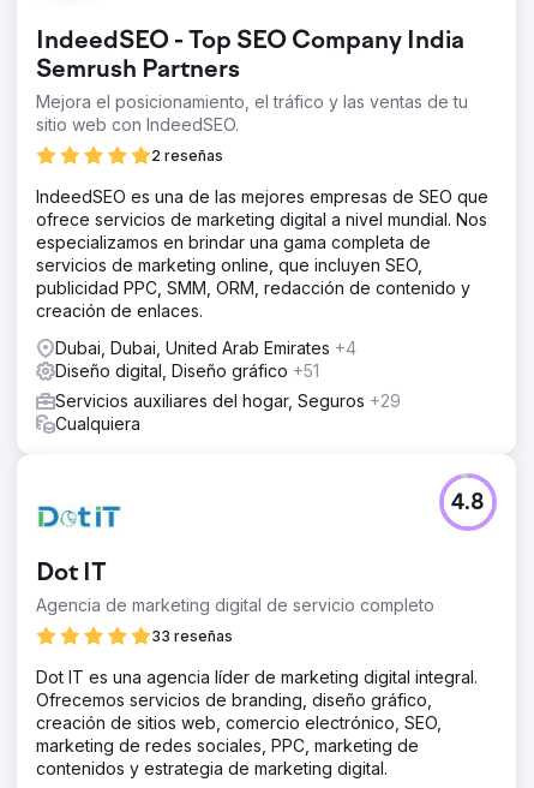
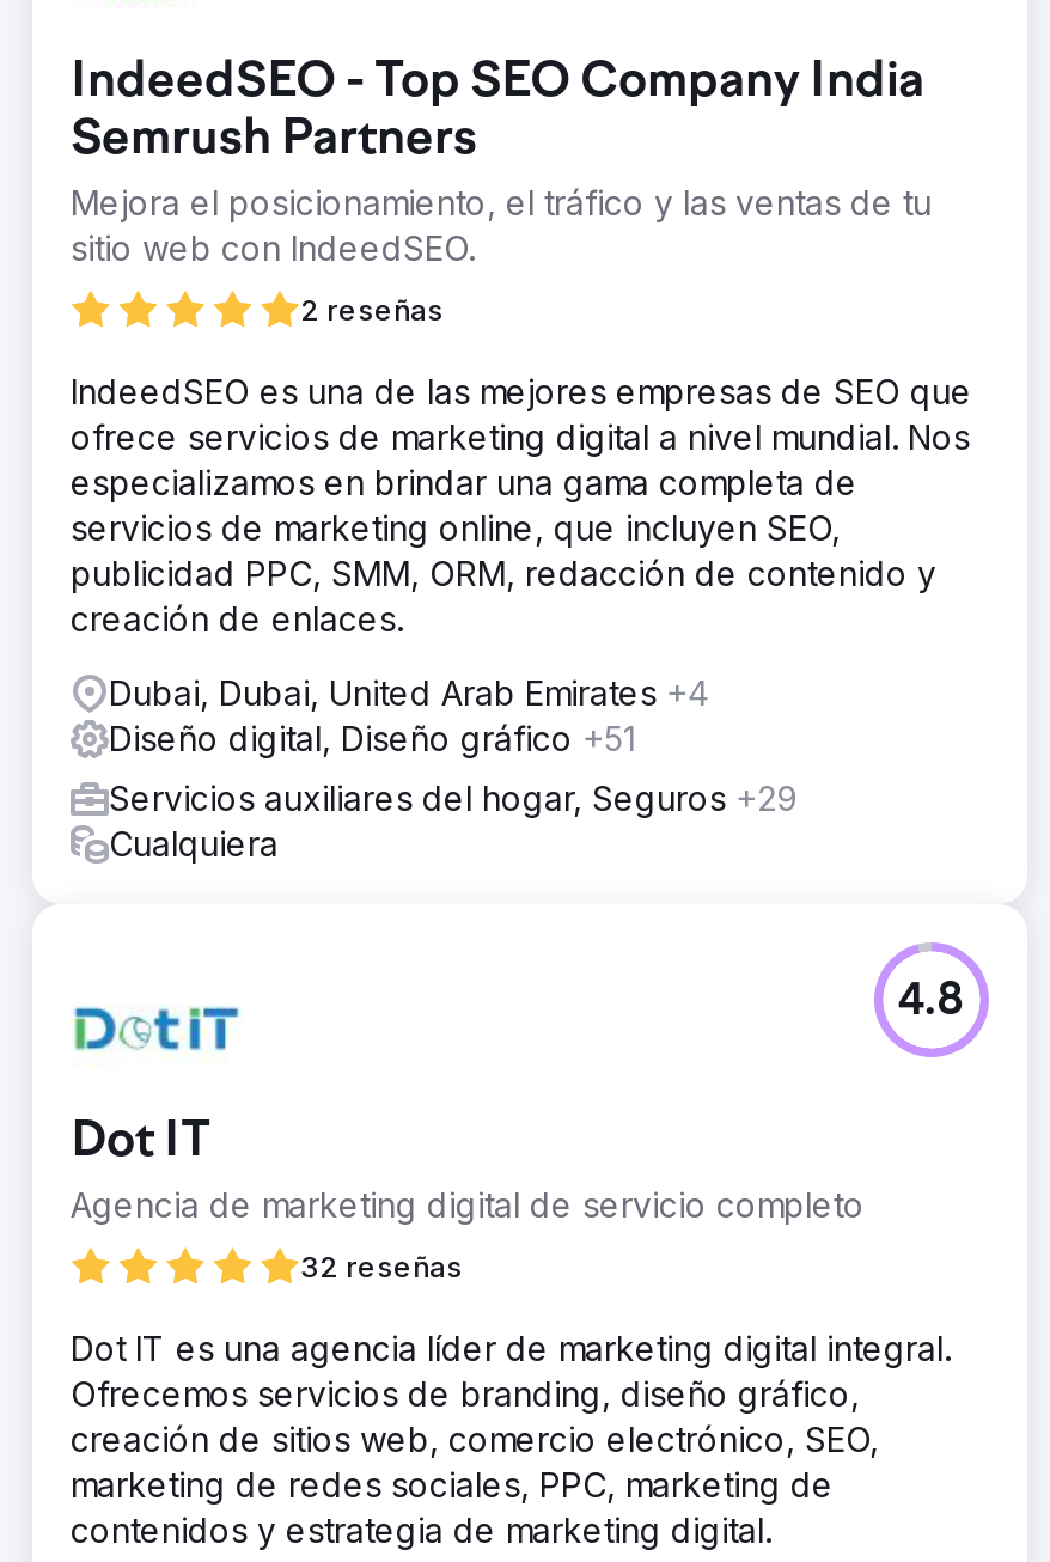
[151,627,233,645] 33 reseñas -> [300,1249,463,1285] 32 reseñas

